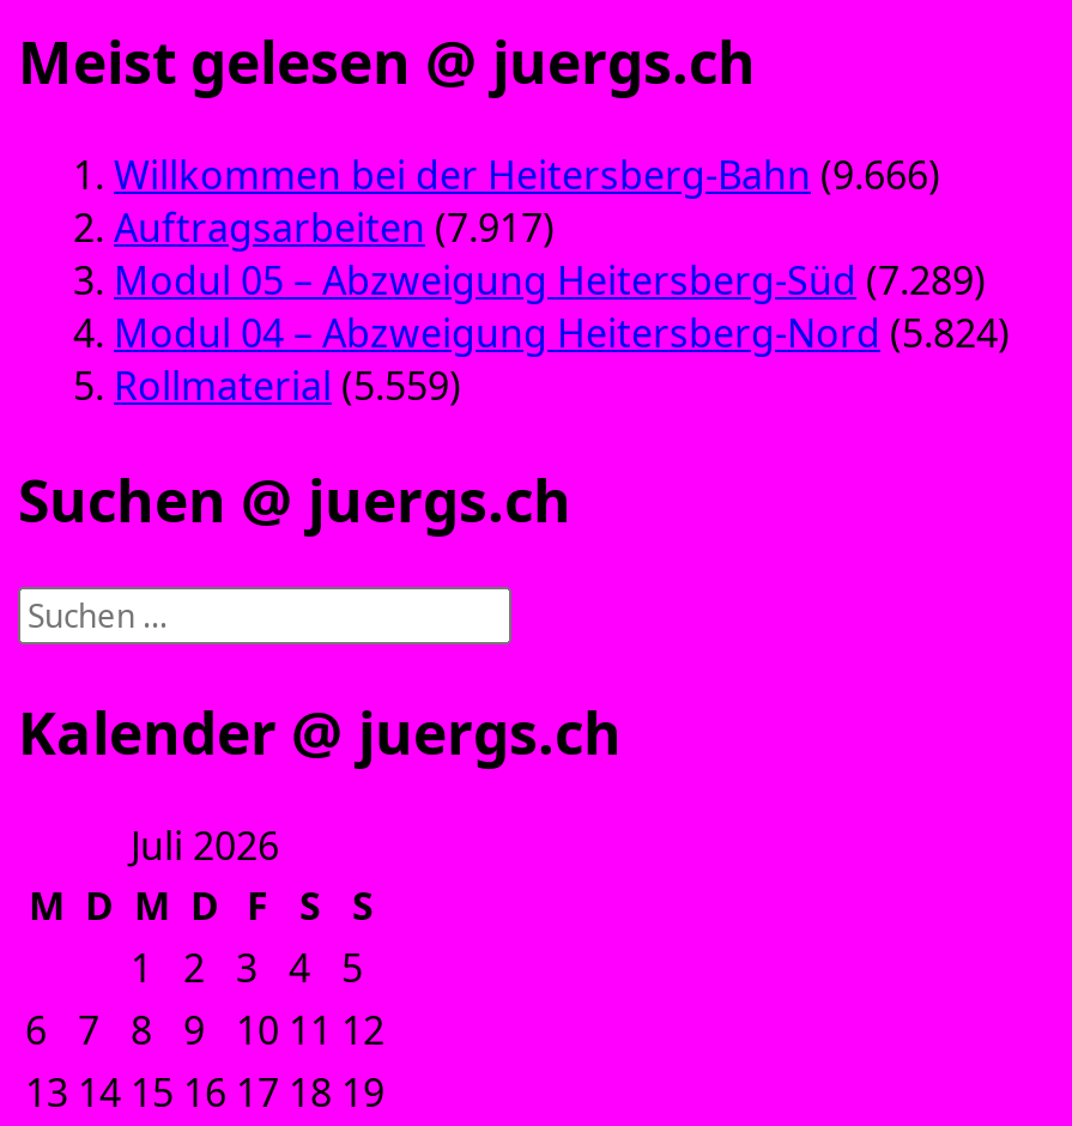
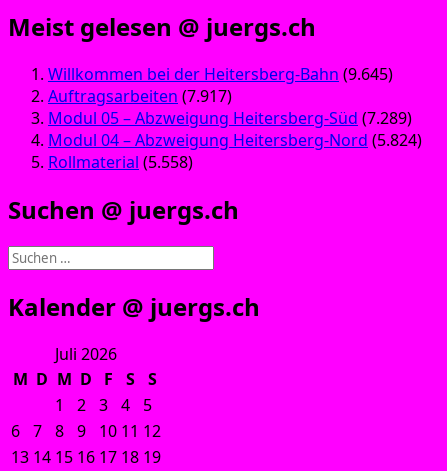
[114,149,940,201] Willkommen bei der Heitersberg-Bahn (9.666) -> [48,63,393,85] Willkommen bei der Heitersberg-Bahn (9.645)
[114,360,461,412] Rollmaterial (5.559) -> [48,151,193,173] Rollmaterial (5.558)

